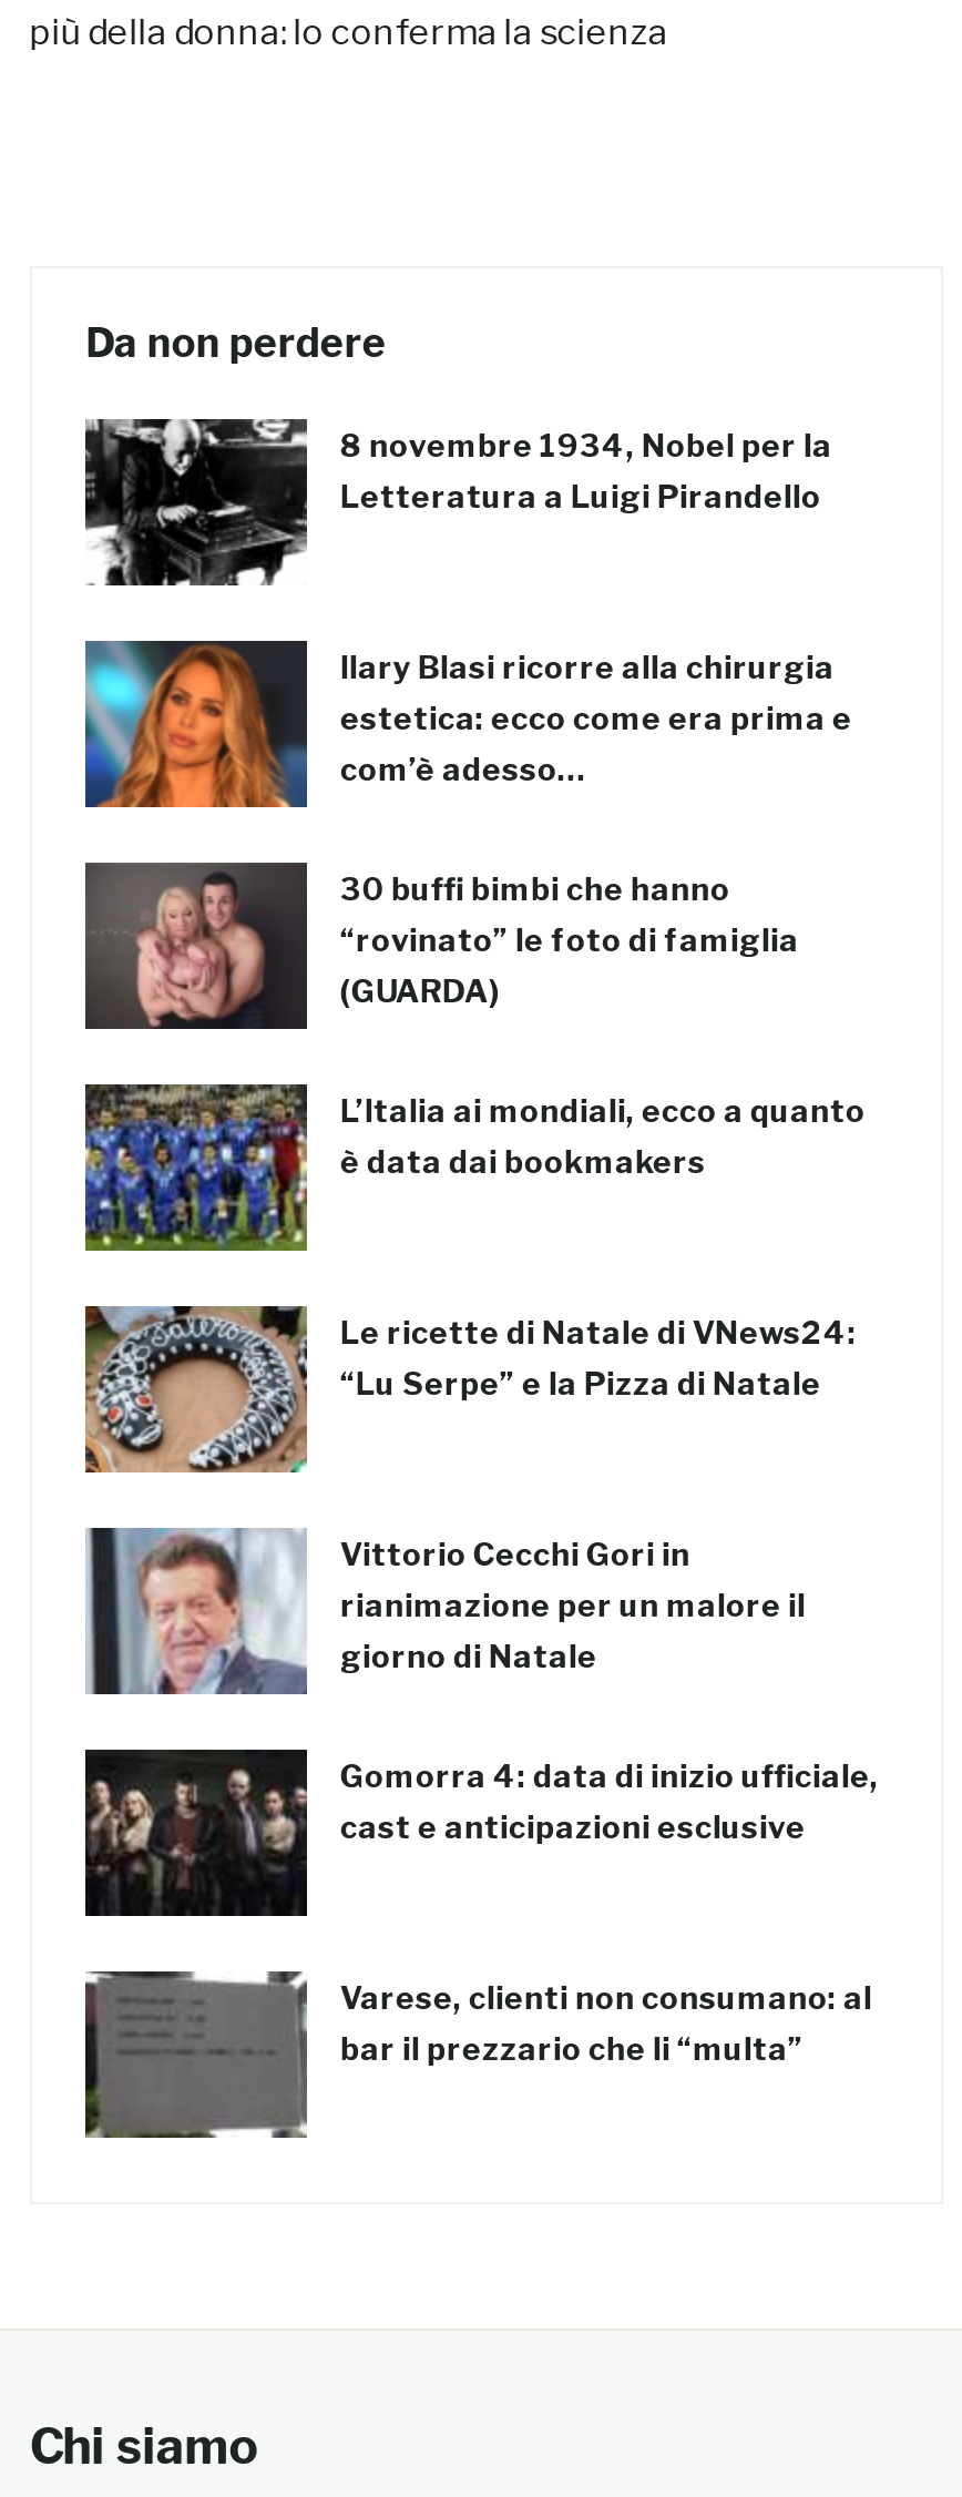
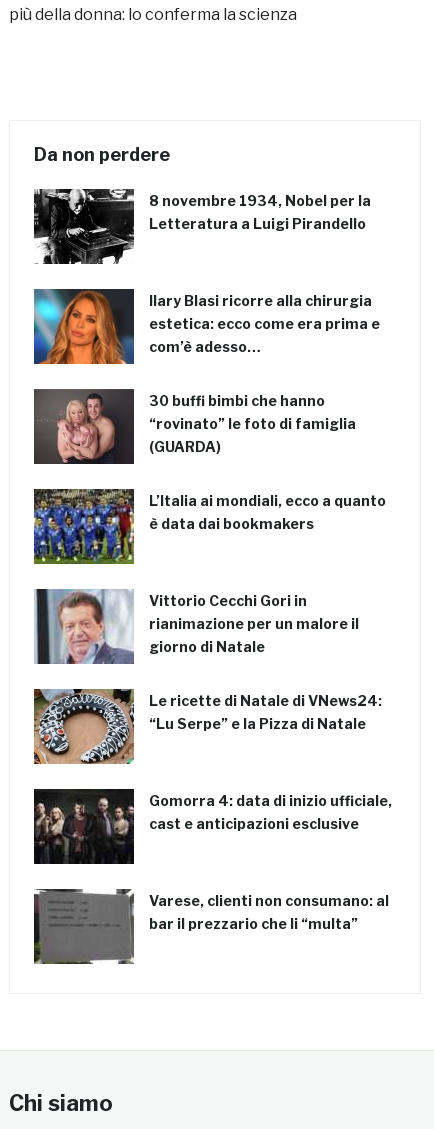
moved [83,1306,856,1475] -> [33,689,382,765]: [image] | Le ricette di Natale di VNews24: | “Lu Serpe” e la Pizza di Natale
moved [96,1526,806,1699] -> [39,588,359,666]: [image] | Vittorio Cecchi Gori in | rianimazione per un malore il | giorno di Natale

